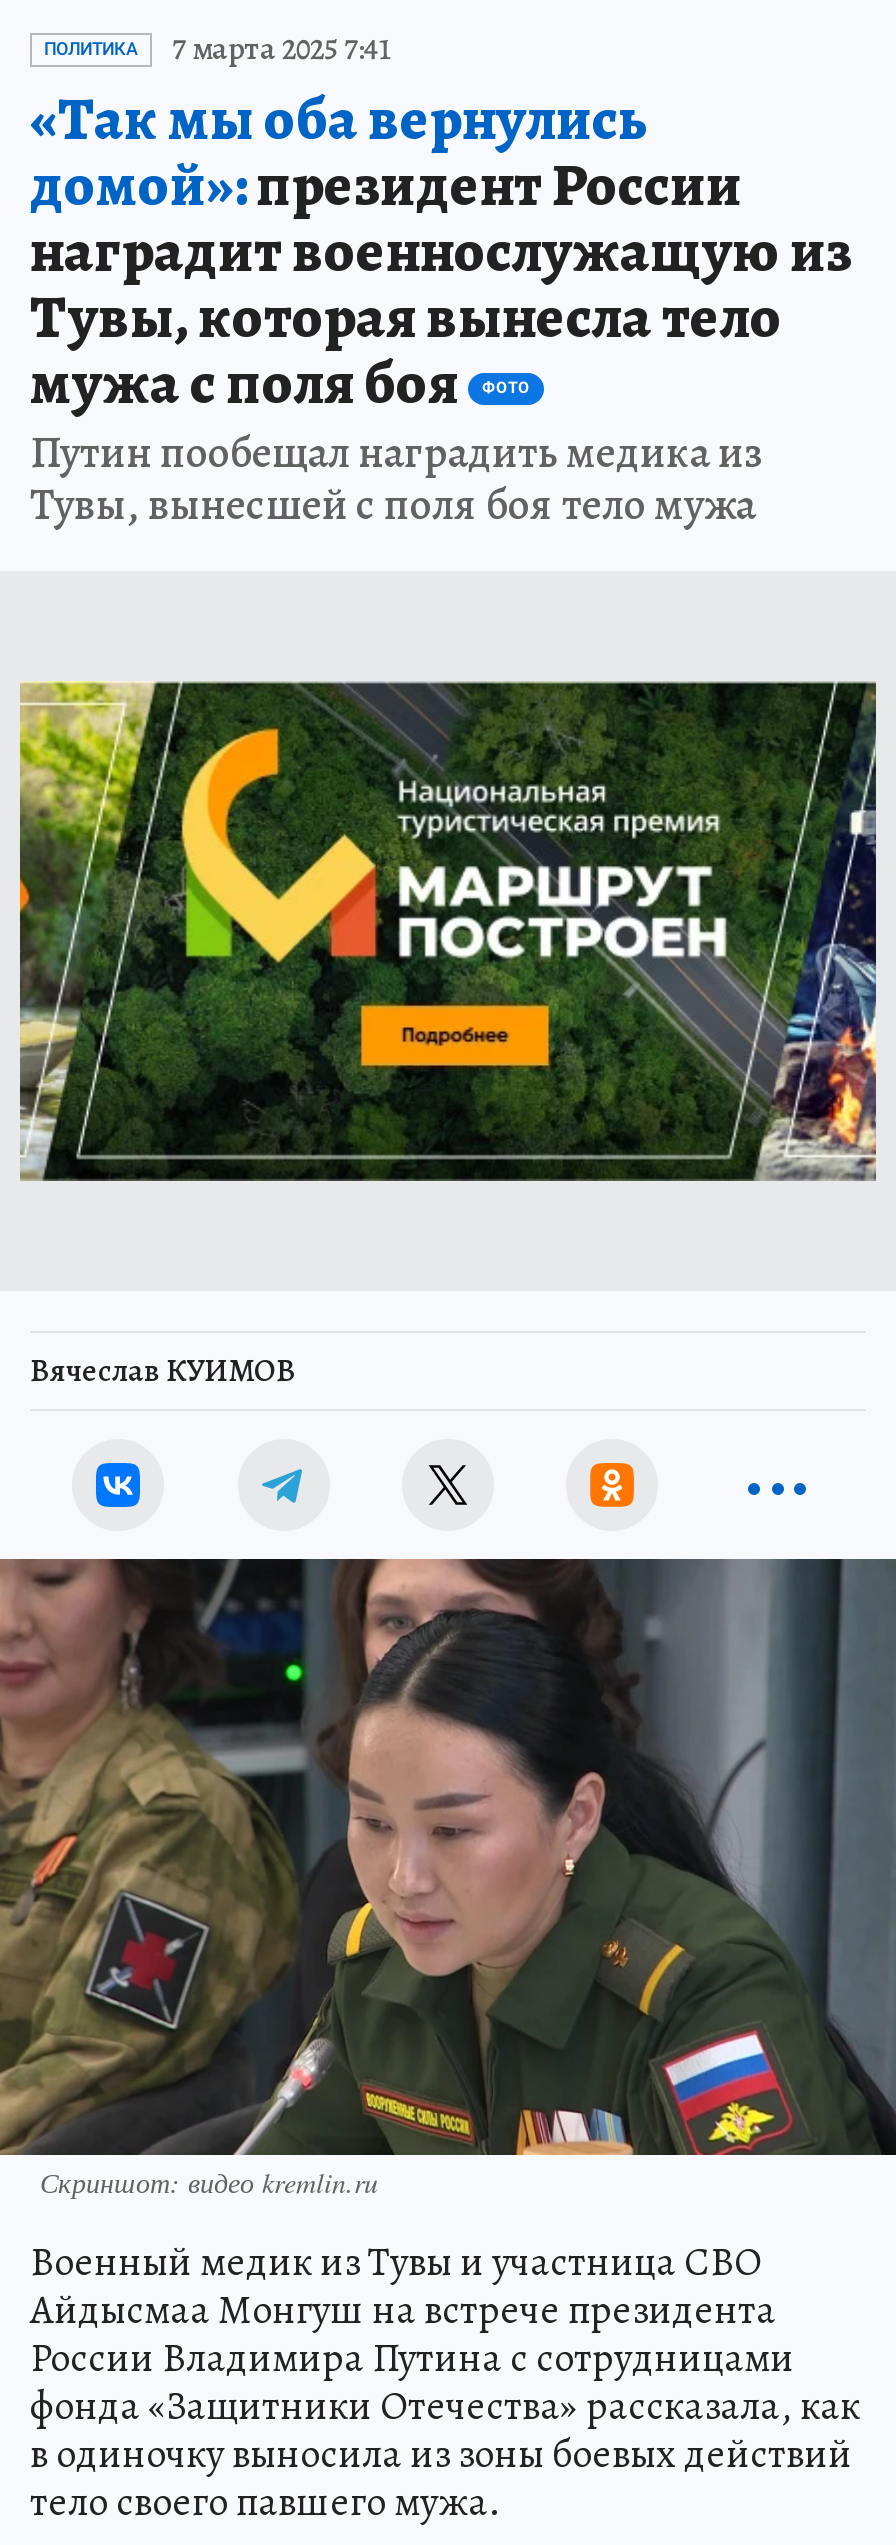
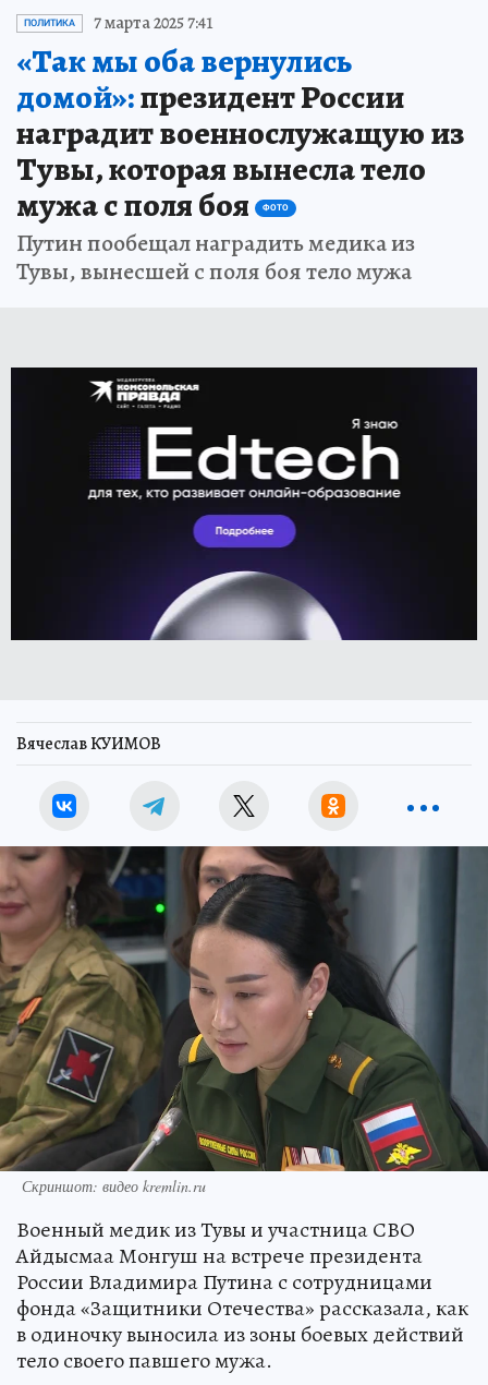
[18,681,878,1183] [image] -> [10,366,478,640] [image]

